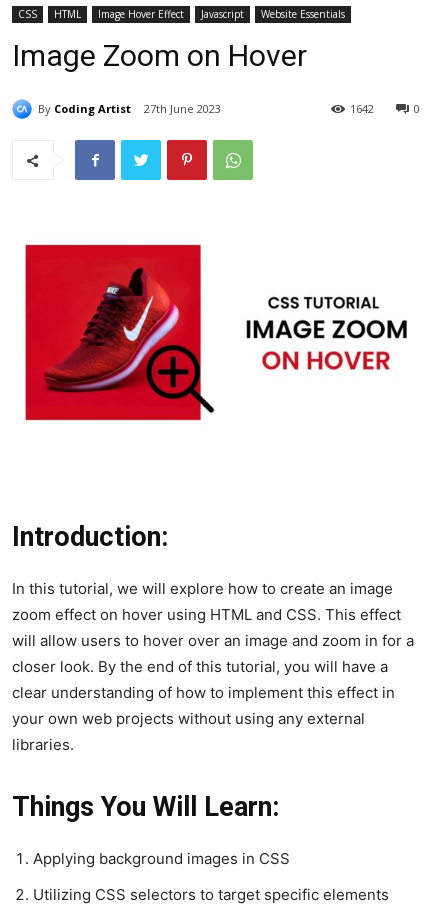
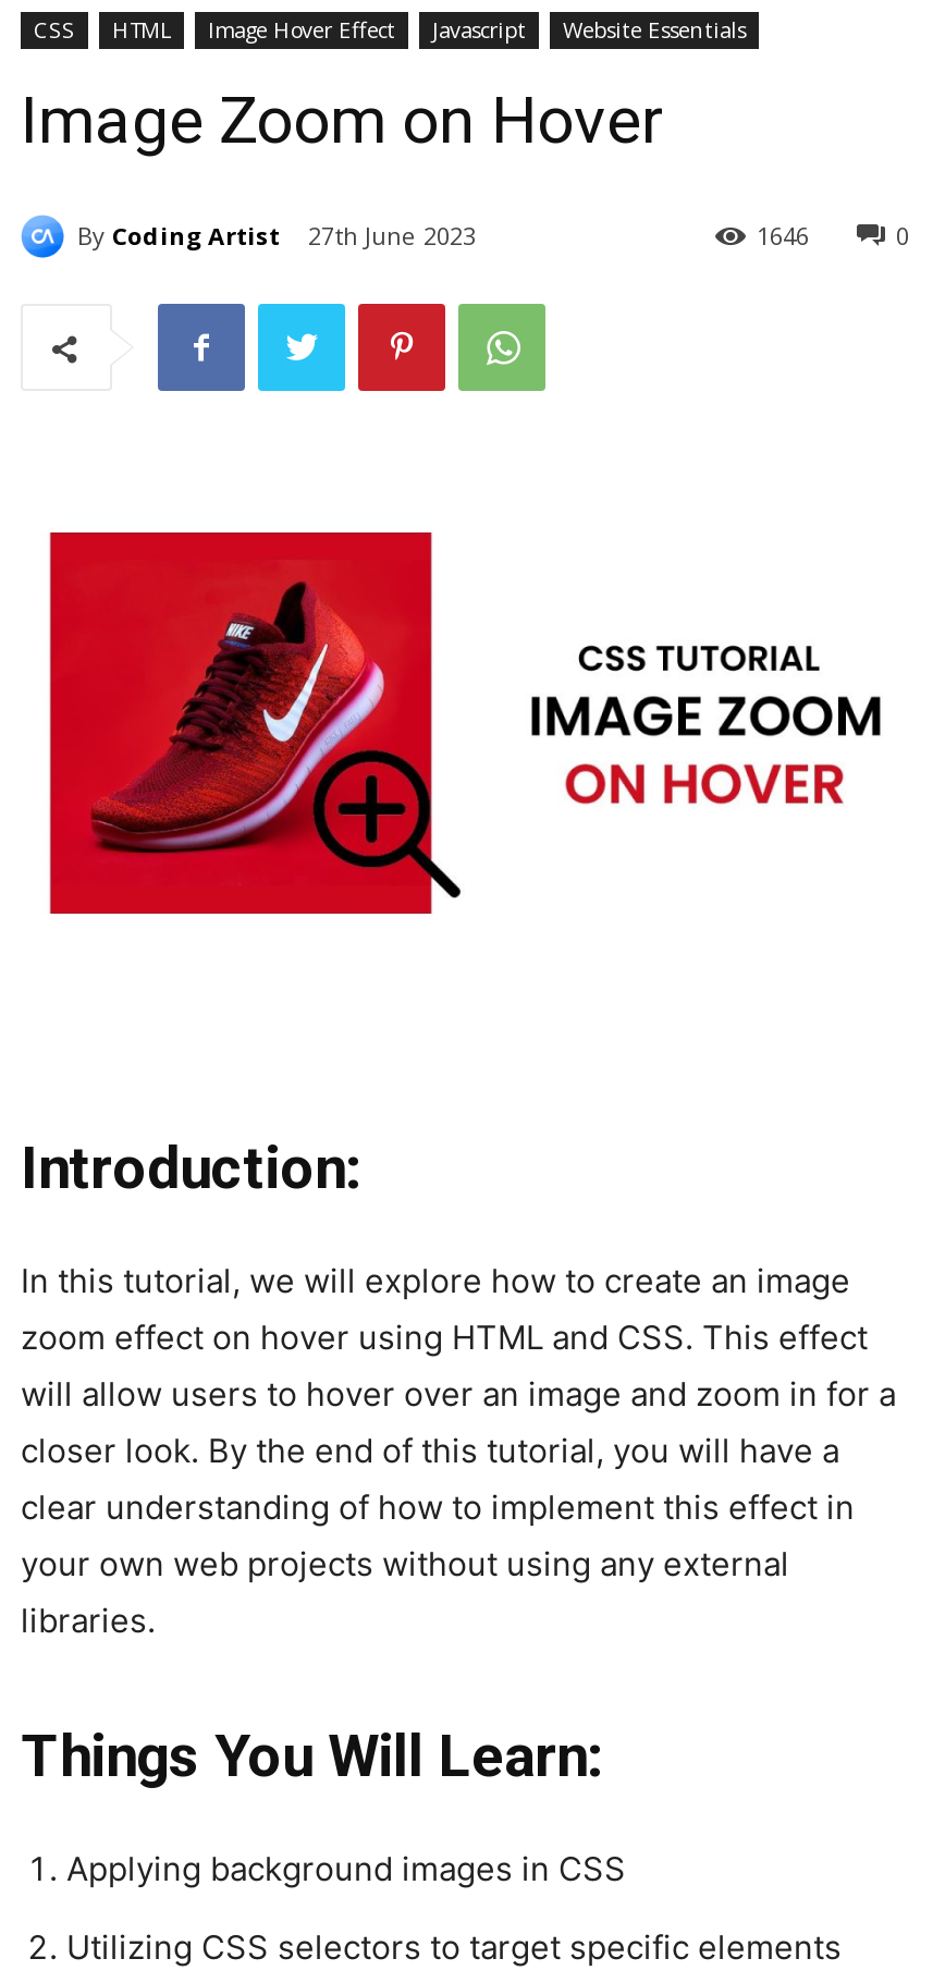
[350,101,374,116] 1642 -> [757,219,809,252] 1646

